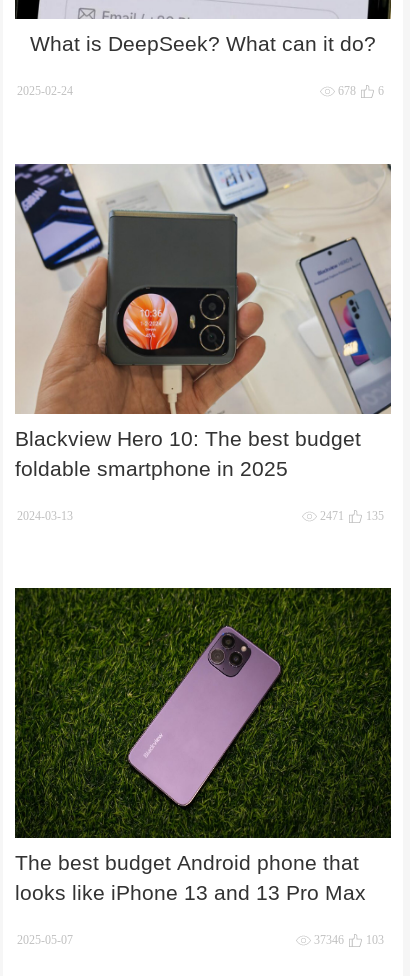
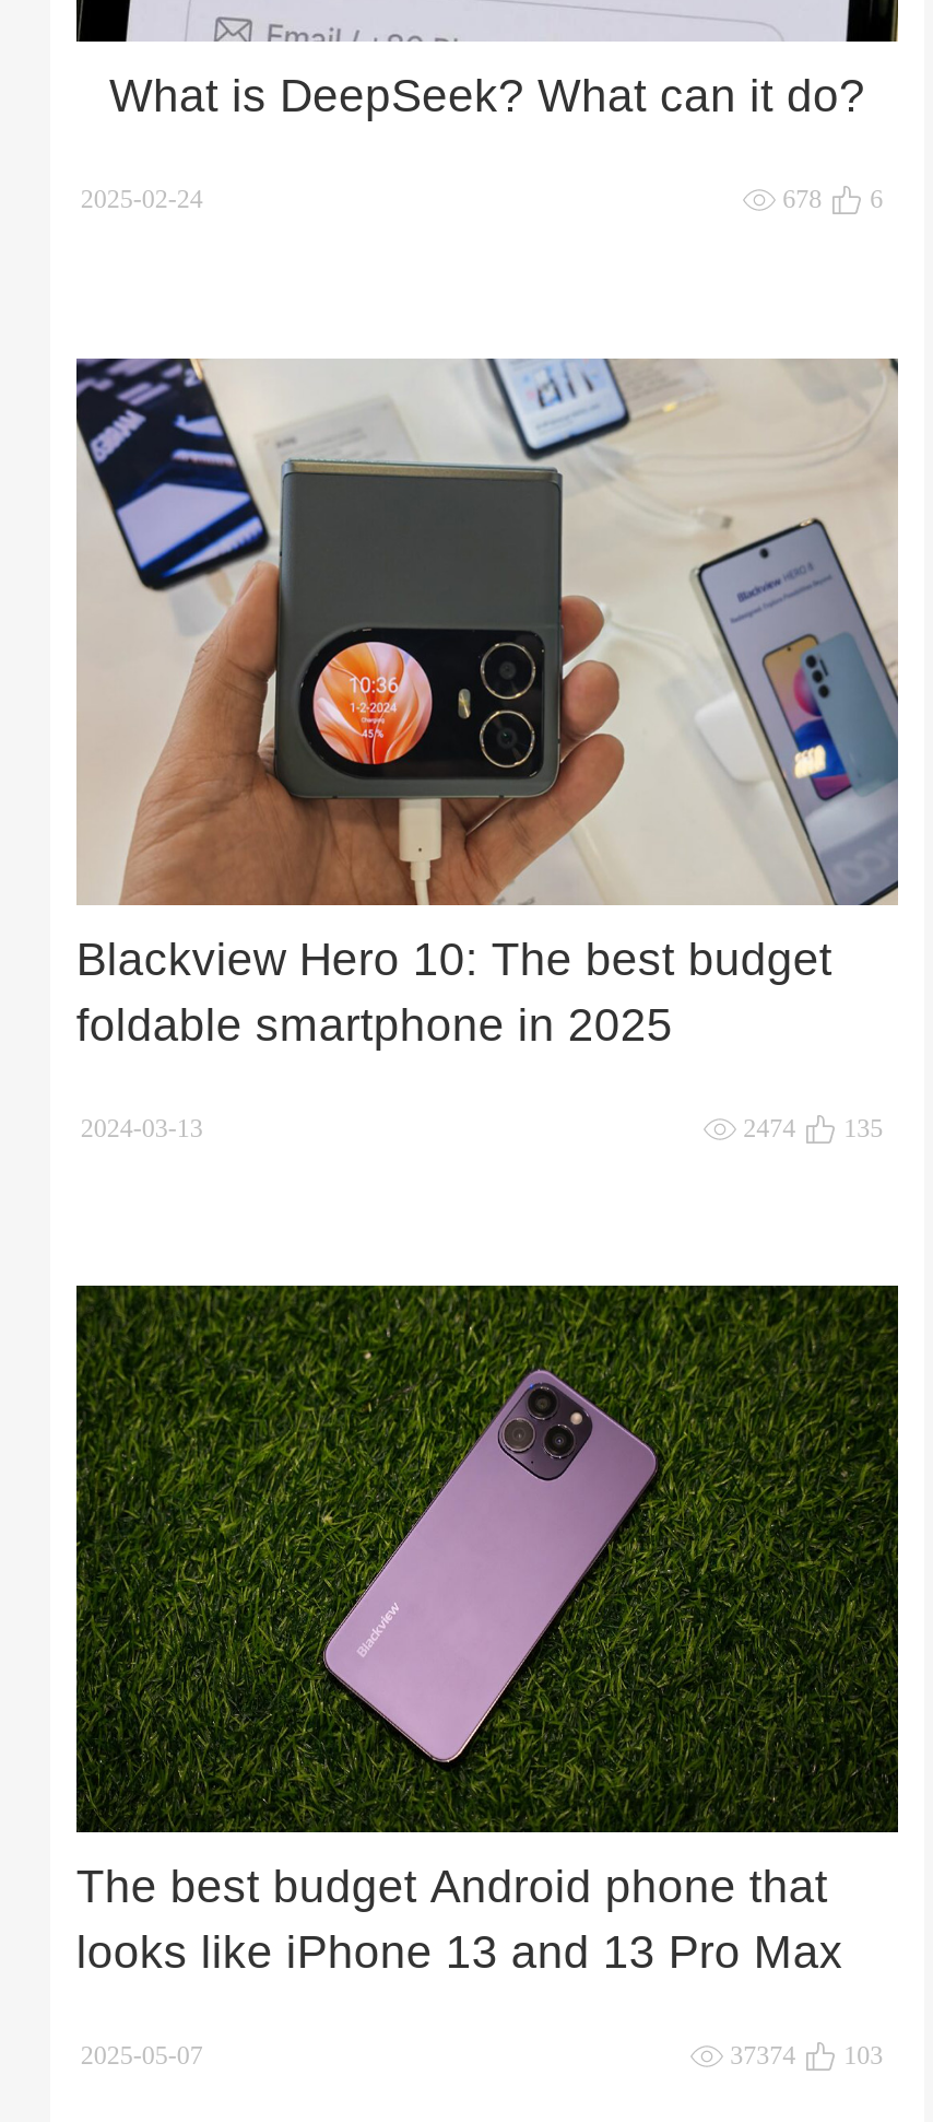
[320,509,384,523] 2471 135 -> [743,1112,883,1143] 2474 135
[314,933,384,947] 37346 103 -> [730,2040,883,2071] 37374 103

